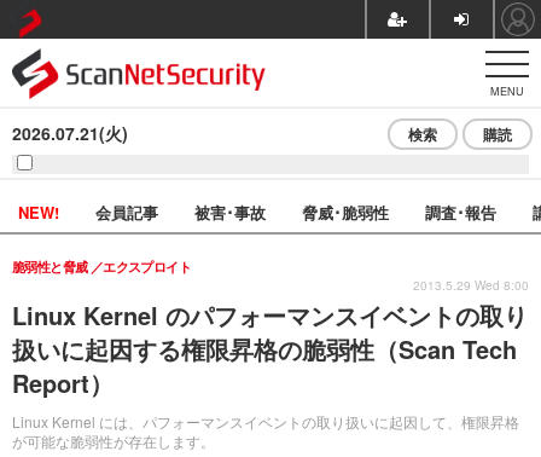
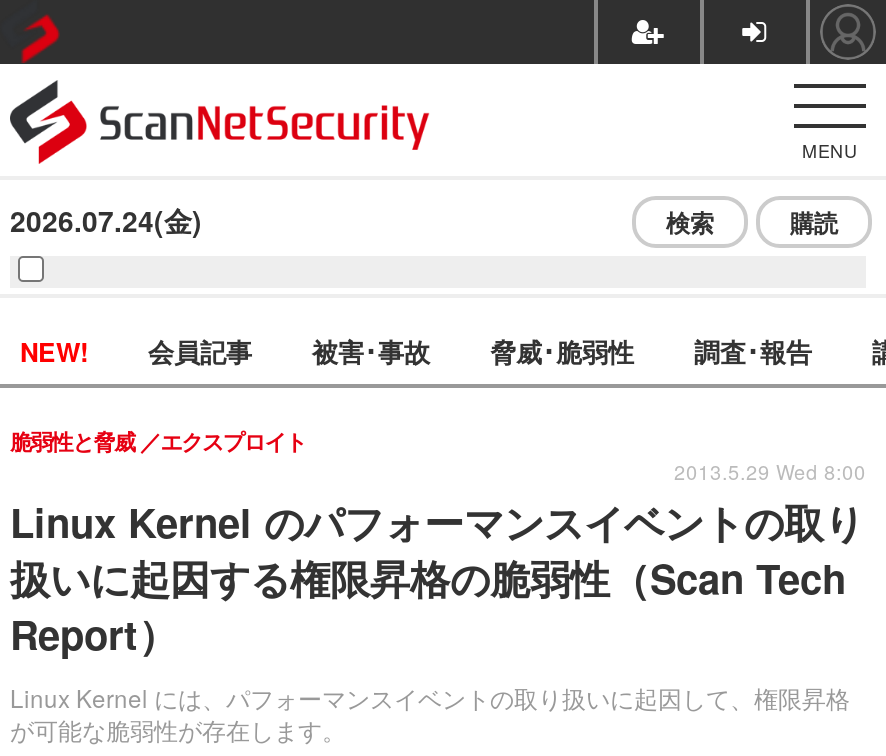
[12,121,128,145] 2026.07.21(火) -> [10,200,202,240] 2026.07.24(金)

